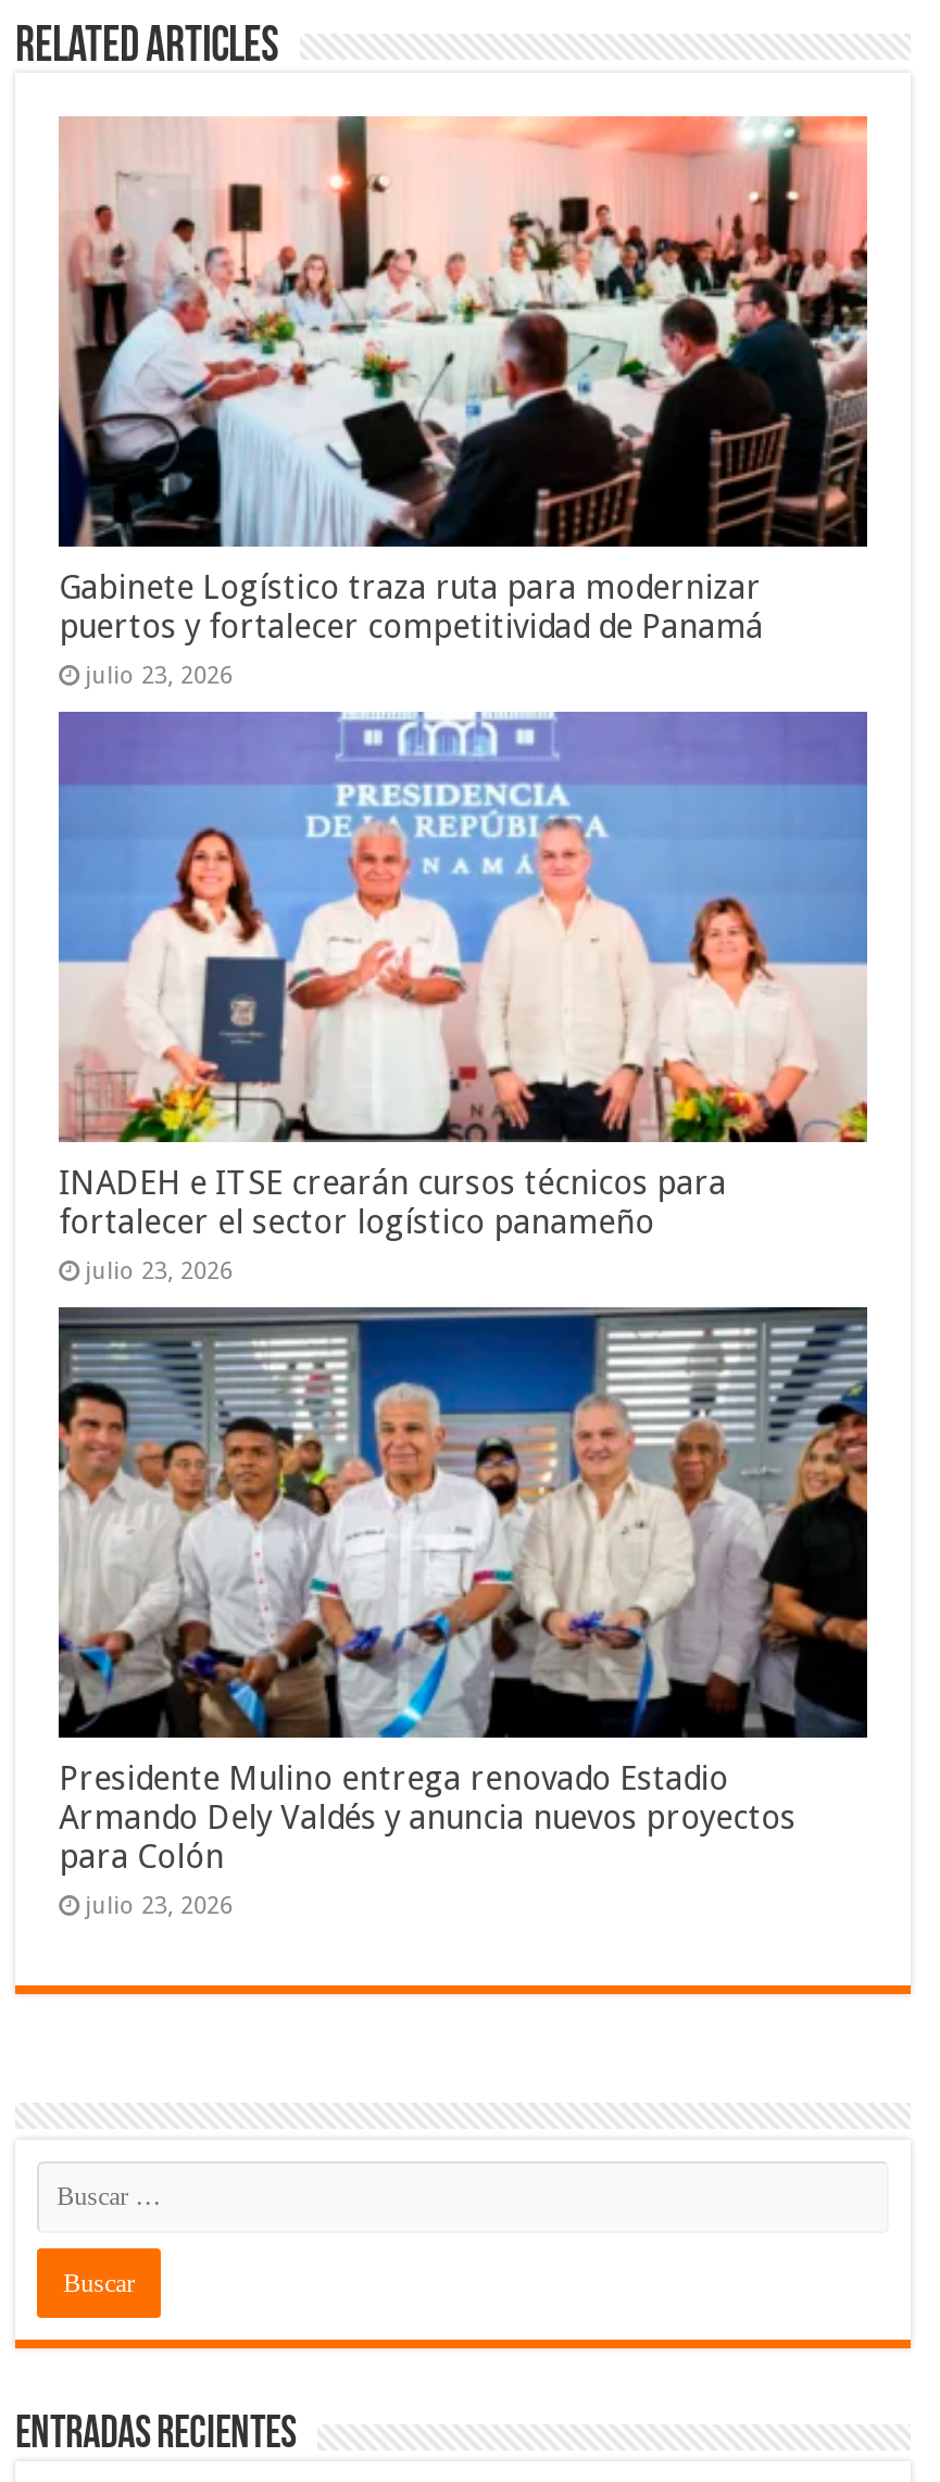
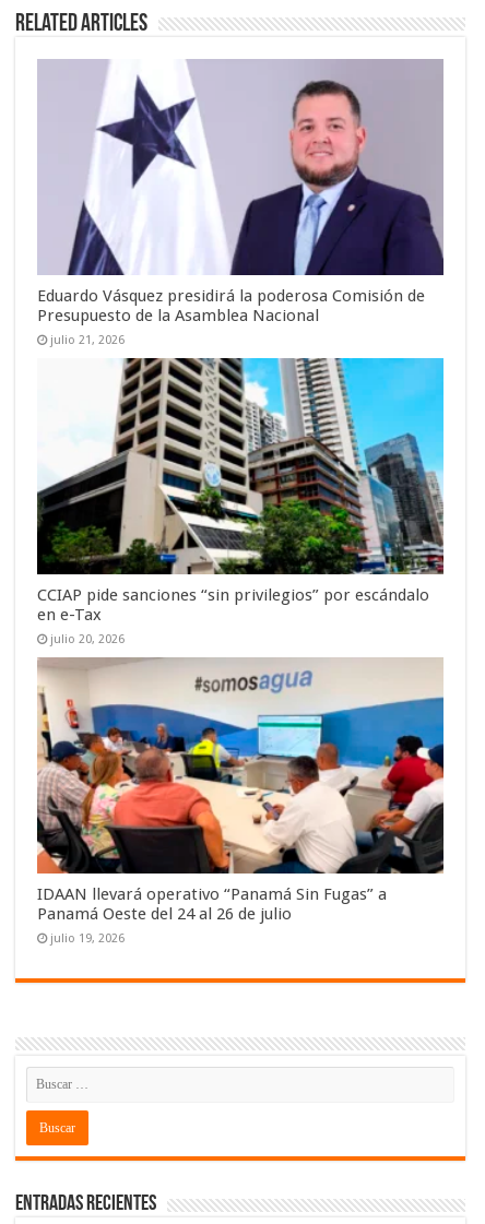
[57,114,869,690] [image] | Gabinete Logístico traza ruta para modernizar | puertos y fortalecer competitividad de Panamá | julio 23, 2026 -> [37,59,445,347] [image] | Eduardo Vásquez presidirá la poderosa Comisión de | Presupuesto de la Asamblea Nacional | julio 21, 2026
[57,710,869,1285] [image] | INADEH e ITSE crearán cursos técnicos para | fortalecer el sector logístico panameño | julio 23, 2026 -> [36,357,445,646] [image] | CCIAP pide sanciones “sin privilegios” por escándalo | en e-Tax | julio 20, 2026
[57,1305,869,1919] [image] | Presidente Mulino entrega renovado Estadio | Armando Dely Valdés y anuncia nuevos proyectos | para Colón | julio 23, 2026 -> [37,657,445,945] [image] | IDAAN llevará operativo “Panamá Sin Fugas” a | Panamá Oeste del 24 al 26 de julio | julio 19, 2026

